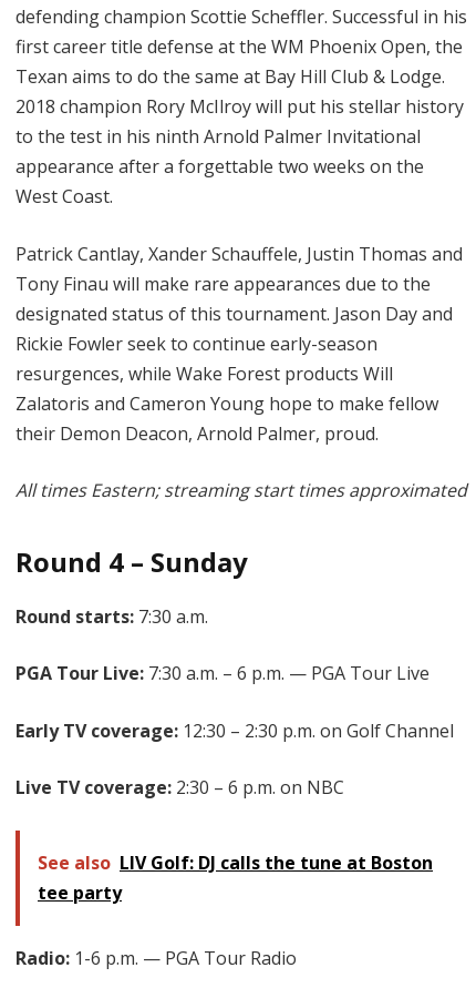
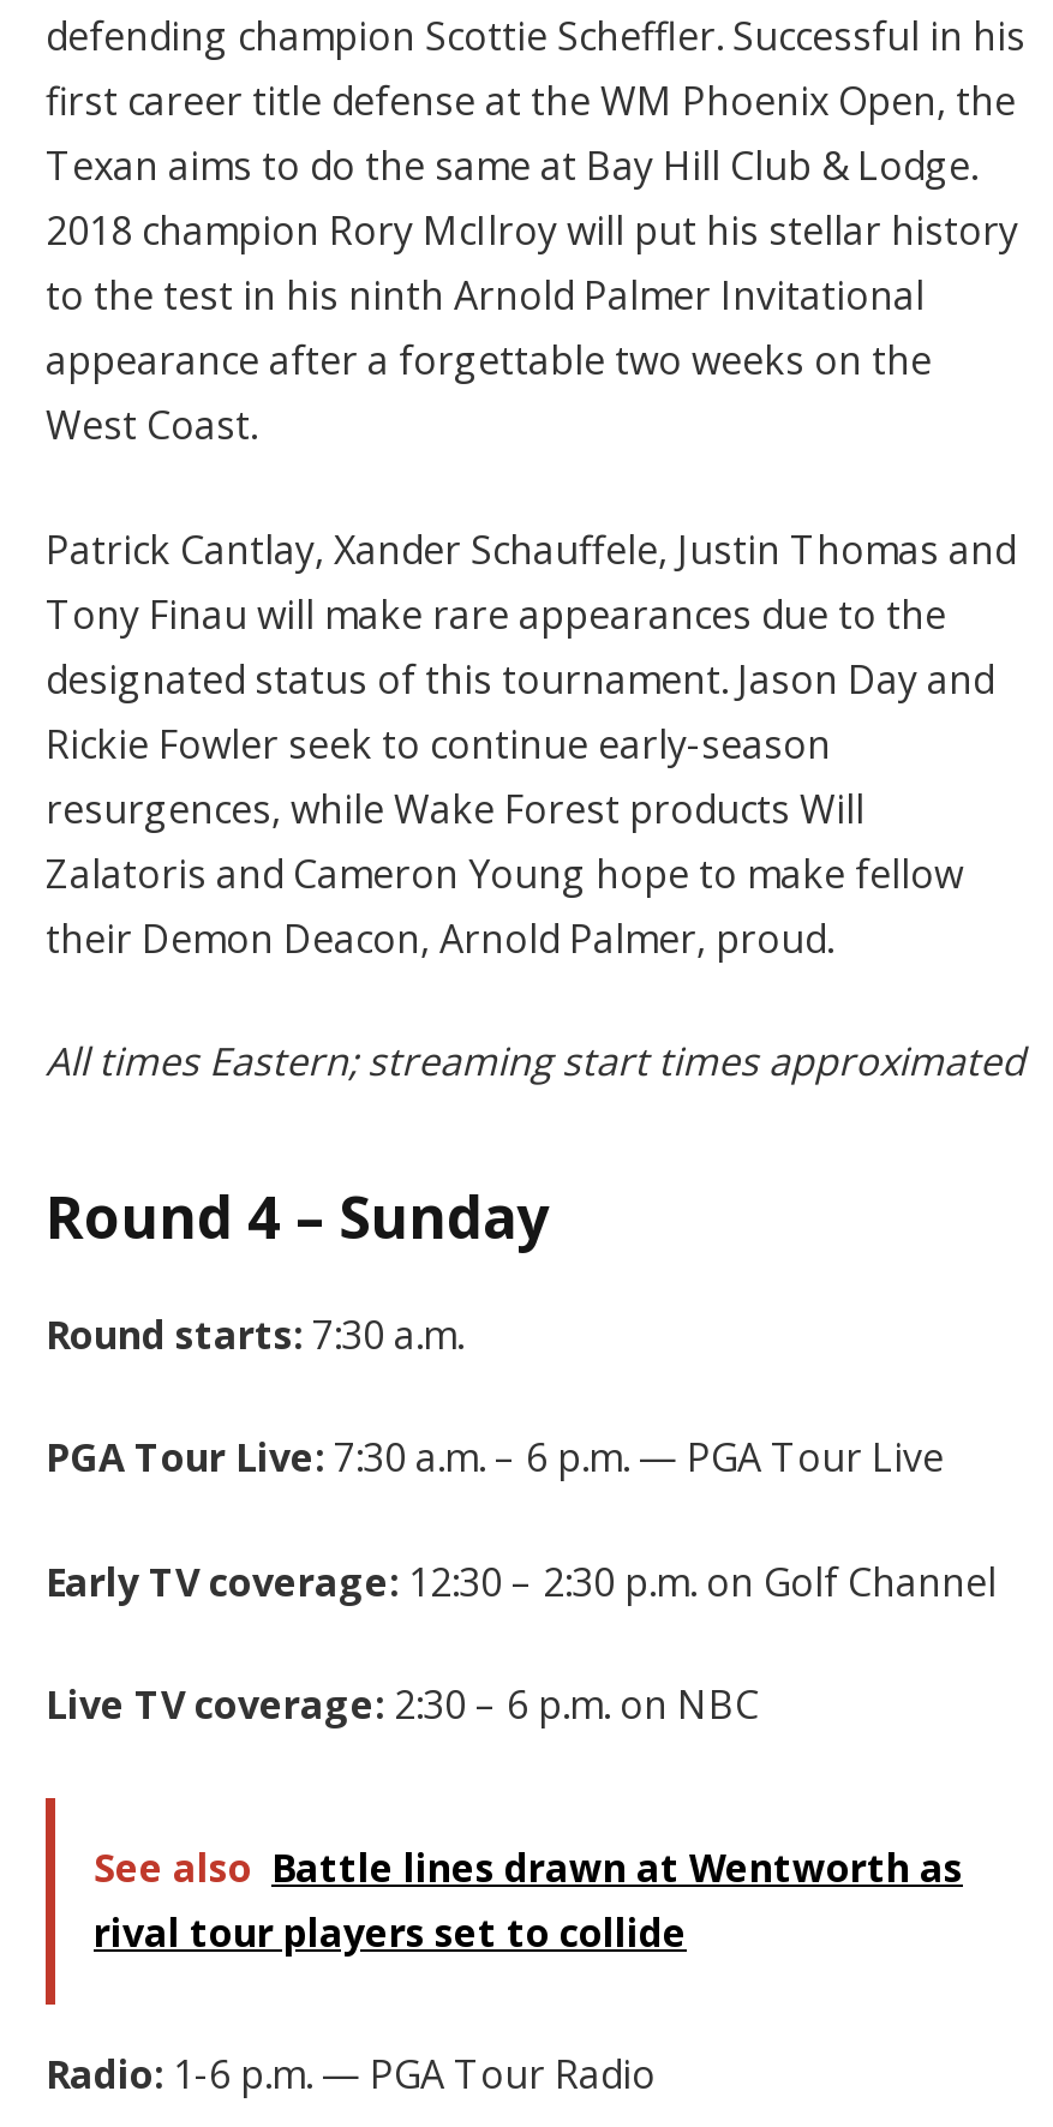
[38,851,433,905] See also LIV Golf: DJ calls the tune at Boston | tee party -> [94,1841,963,1959] See also Battle lines drawn at Wentworth as | rival tour players set to collide

